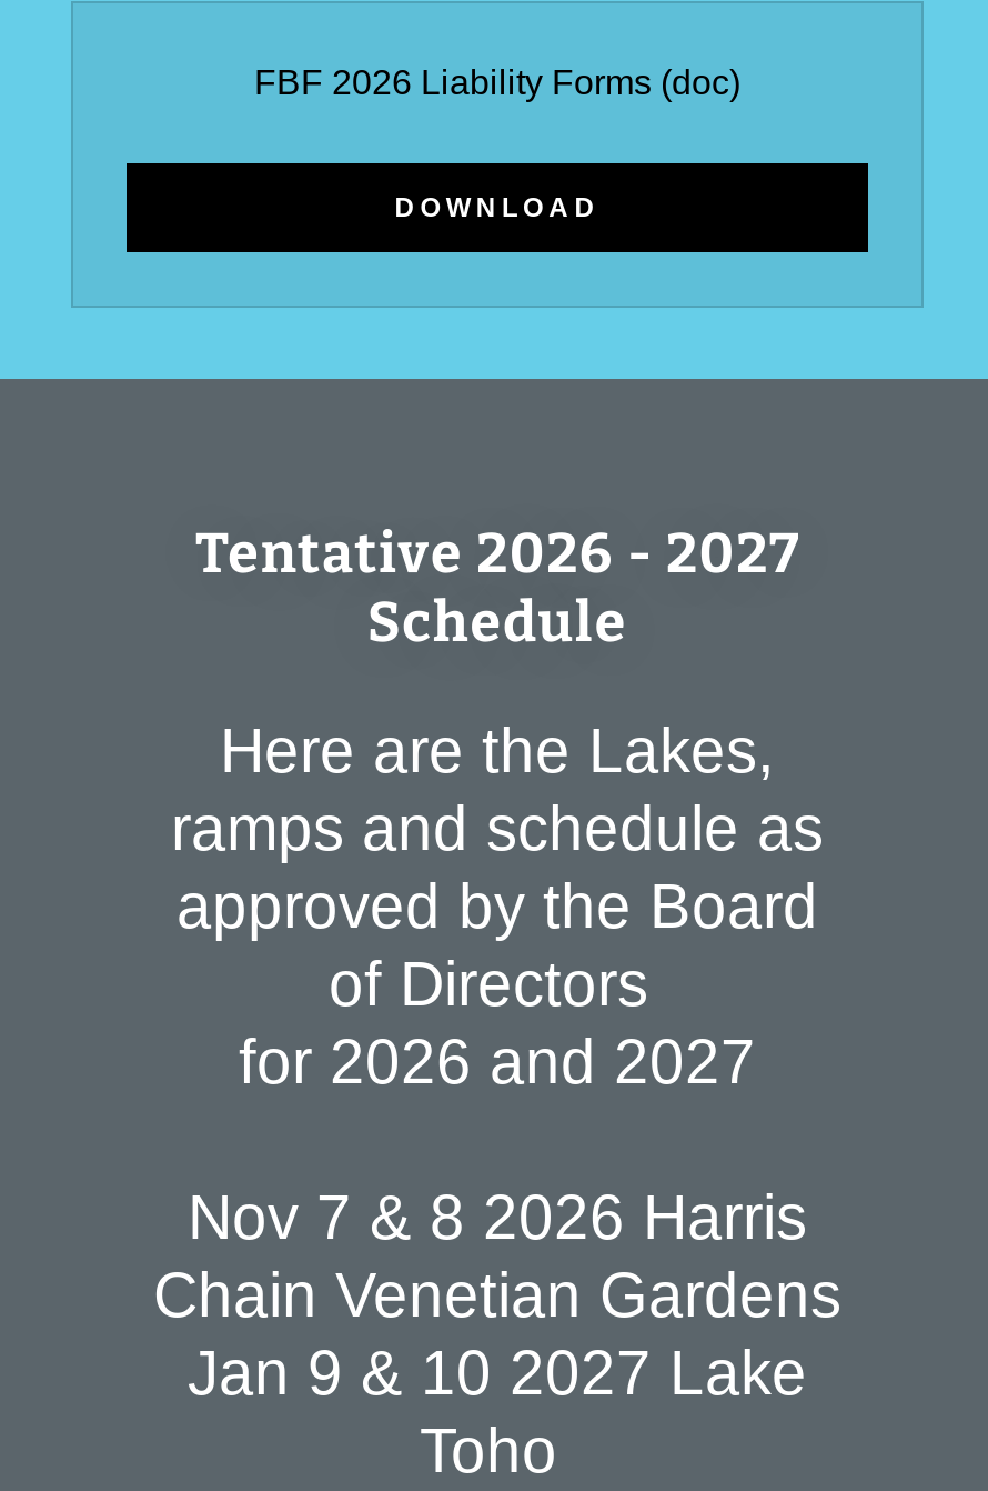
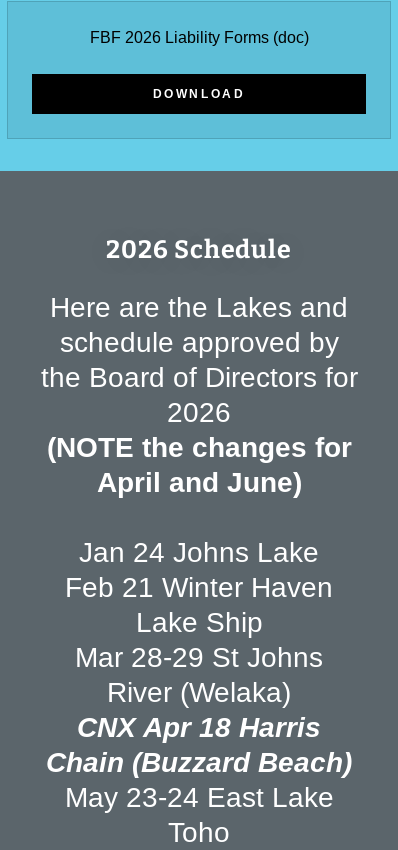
[195,522,800,658] Tentative 2026 - 2027 | Schedule -> [106,235,291,265] 2026 Schedule
[171,718,824,1097] Here are the Lakes, | ramps and schedule as | approved by the Board | of Directors | for 2026 and 2027 -> [40,292,357,498] Here are the Lakes and | schedule approved by | the Board of Directors for | 2026 | (NOTE the changes for | April and June)
[153,1184,841,1409] Nov 7 & 8 2026 Harris | Chain Venetian Gardens | Jan 9 & 10 2027 Lake -> [46,537,352,813] Jan 24 Johns Lake | Feb 21 Winter Haven | Lake Ship | Mar 28-29 St Johns | River (Welaka) | CNX Apr 18 Harris | Chain (Buzzard Beach) | May 23-24 East Lake

